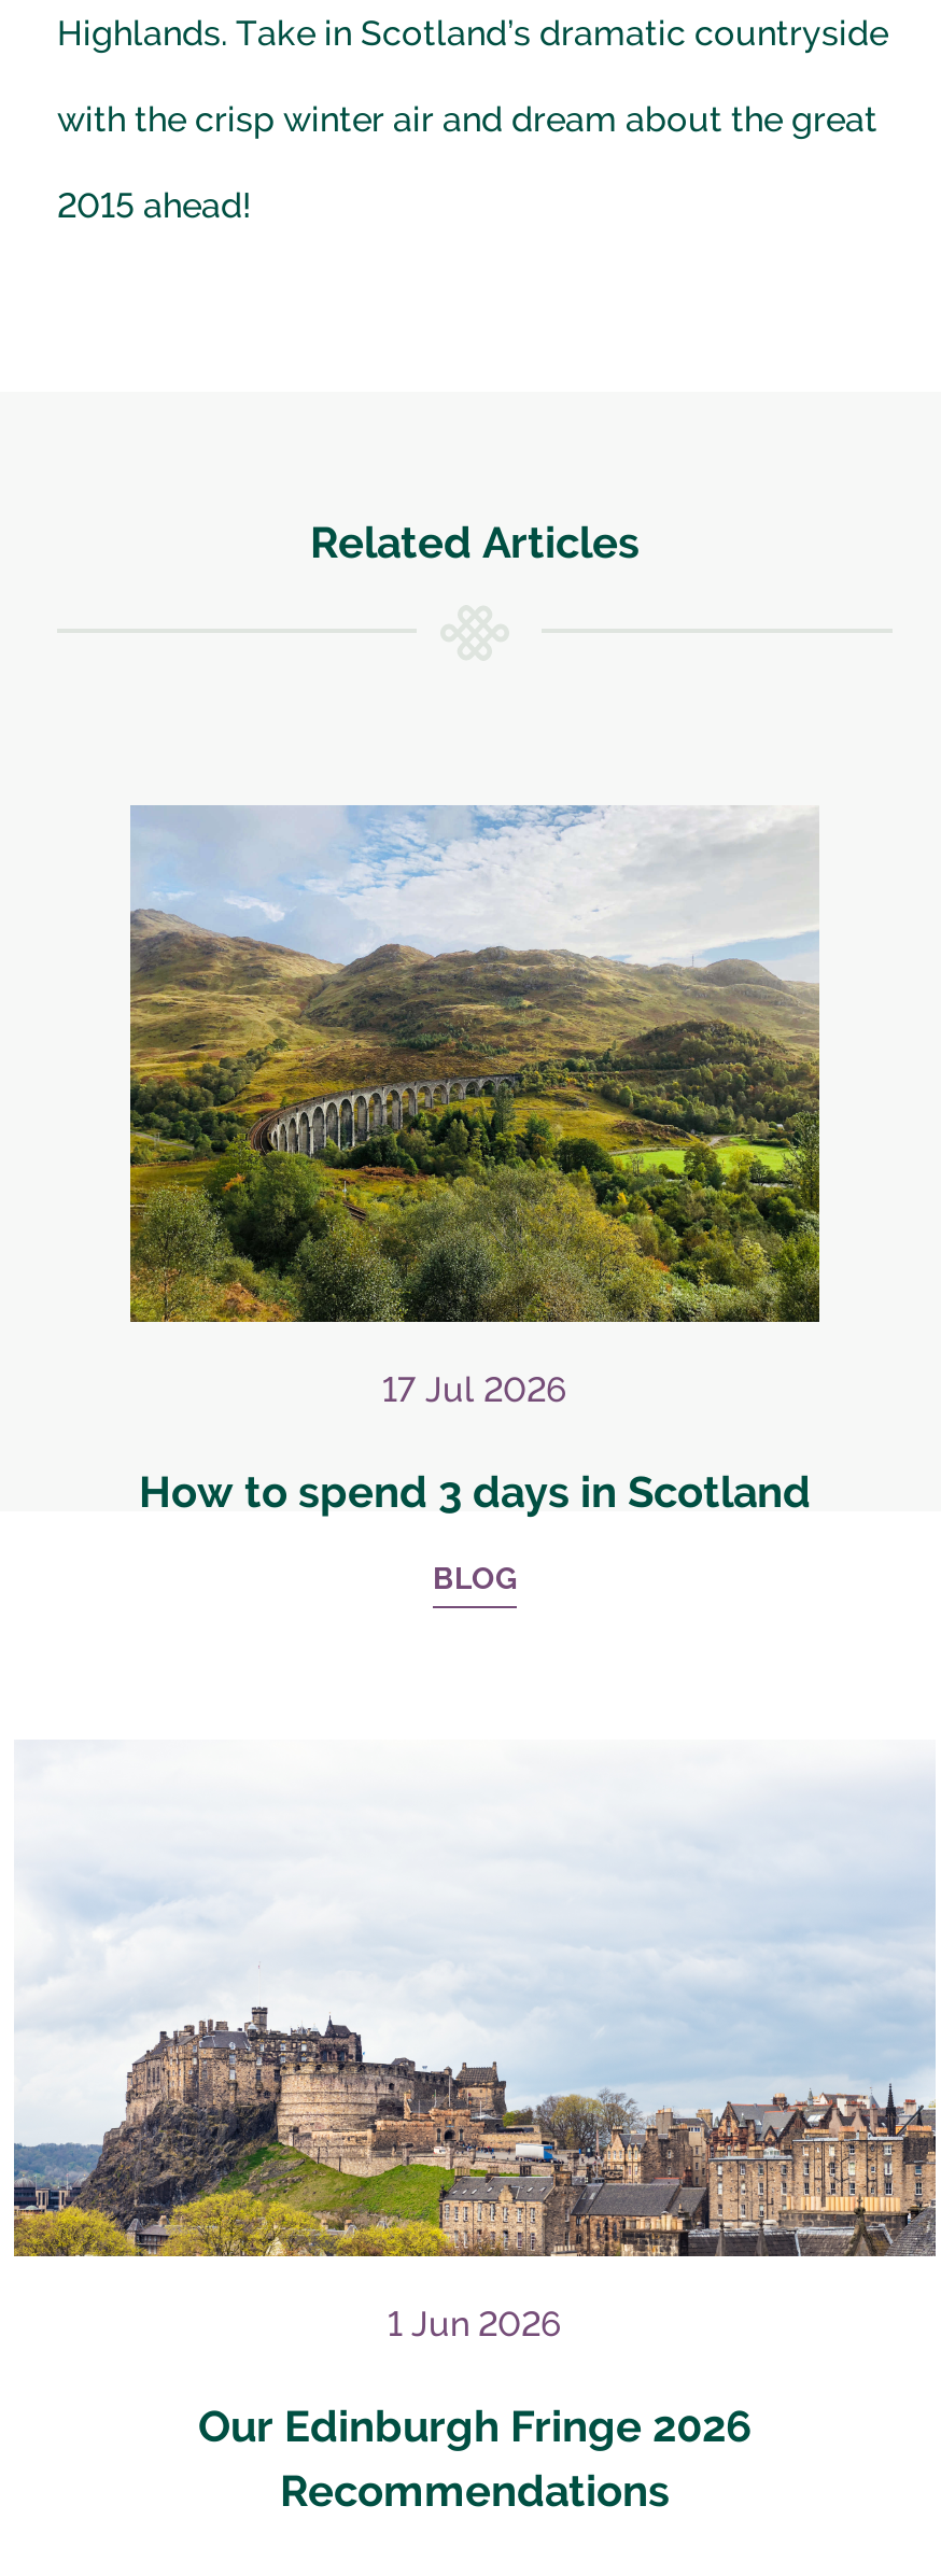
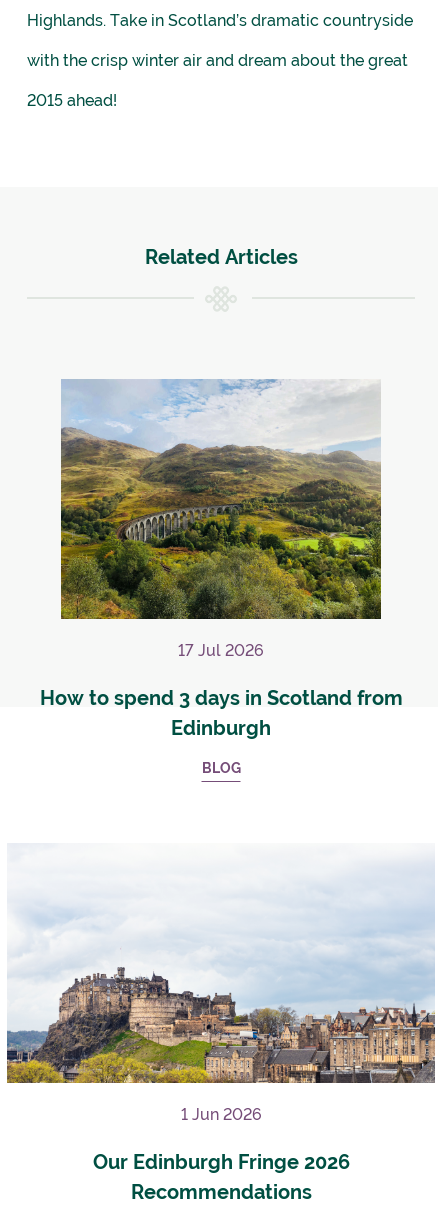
[139,1466,811,1518] How to spend 3 days in Scotland -> [39,686,402,740] How to spend 3 days in Scotland from | Edinburgh

